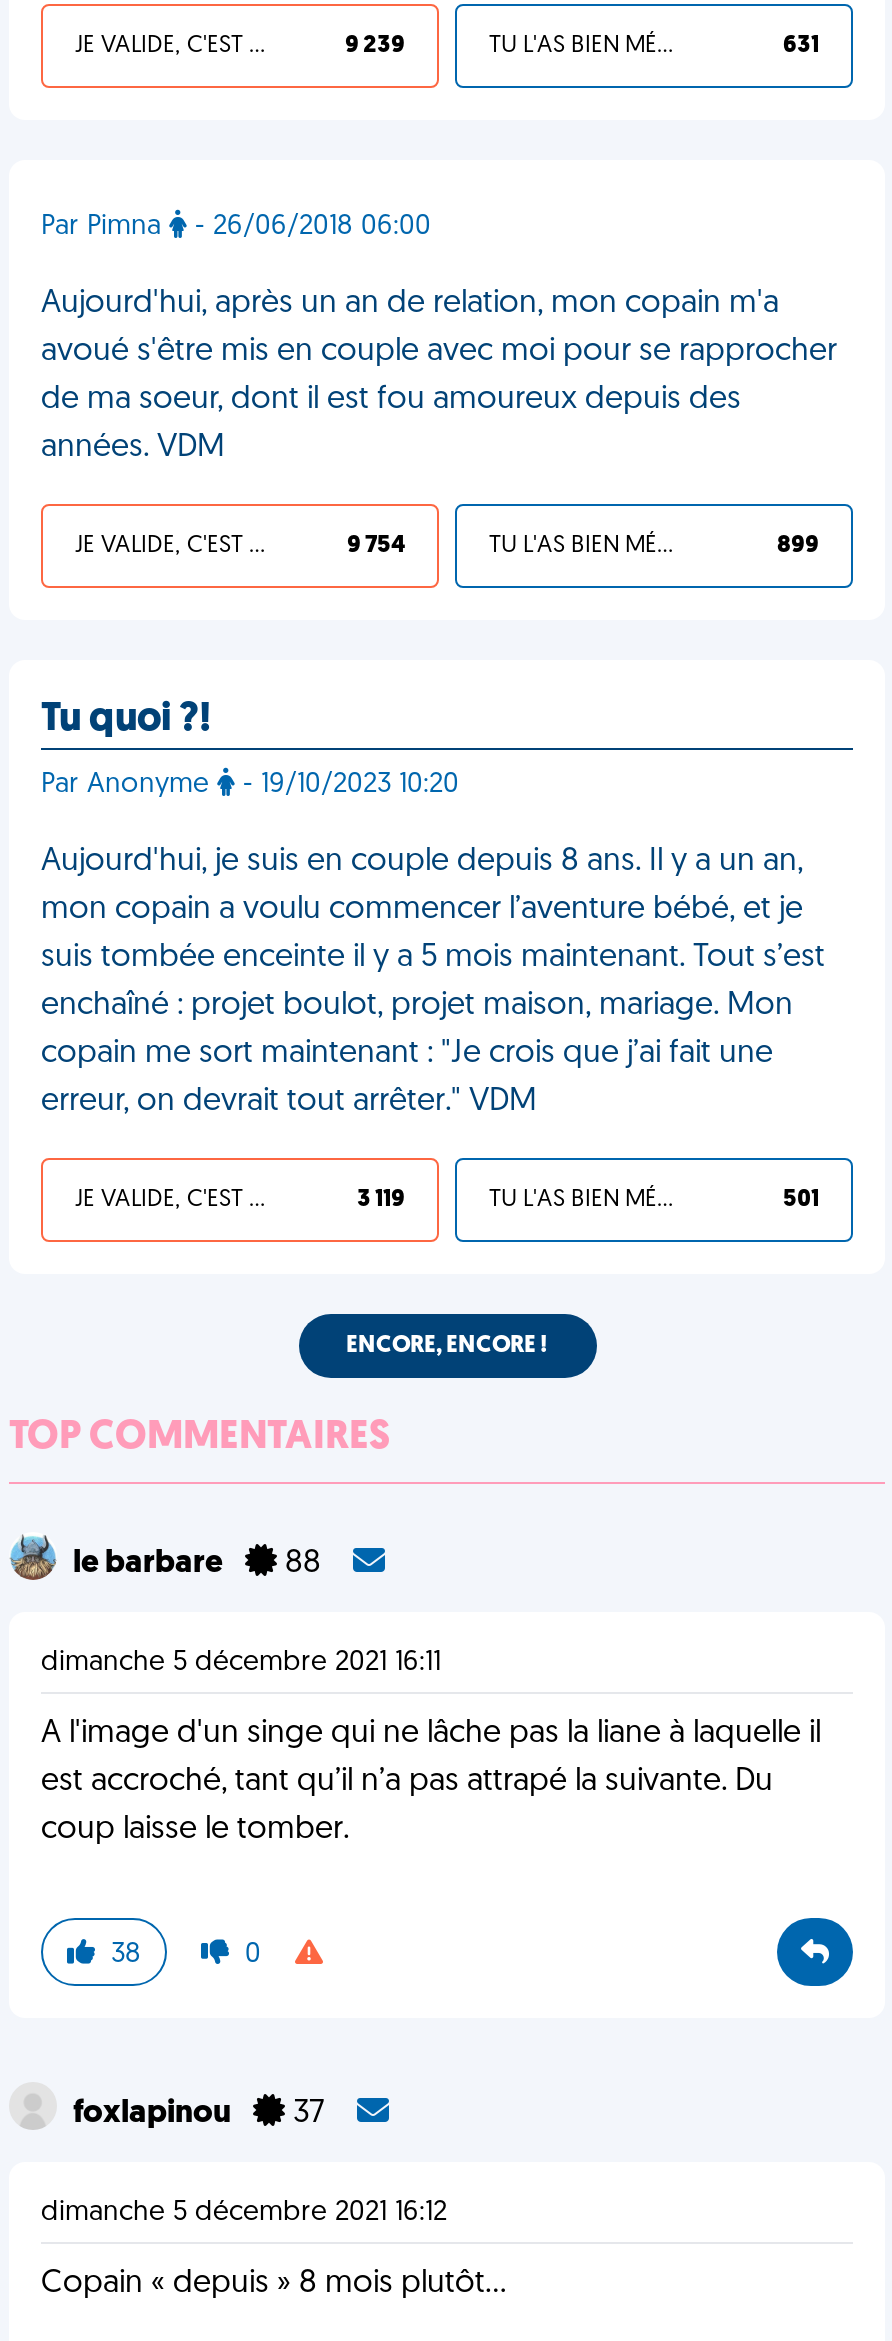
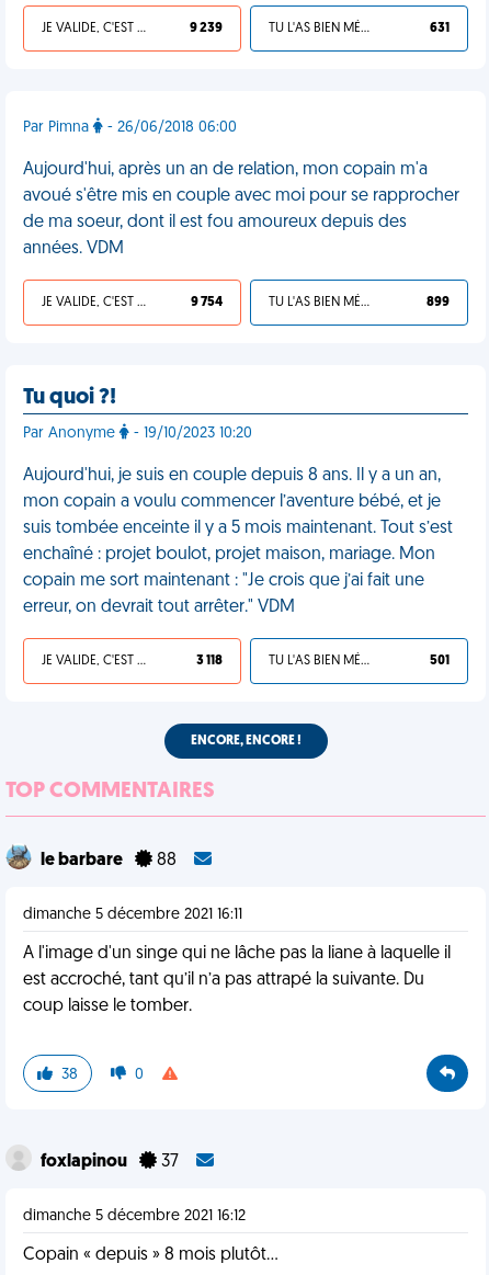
[357,1188,405,1212] 3 119 -> [196,654,223,668] 3 118

